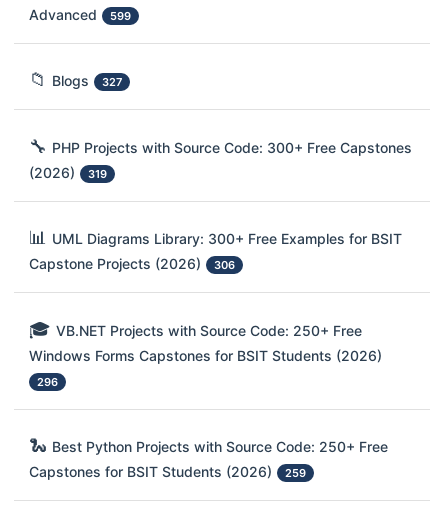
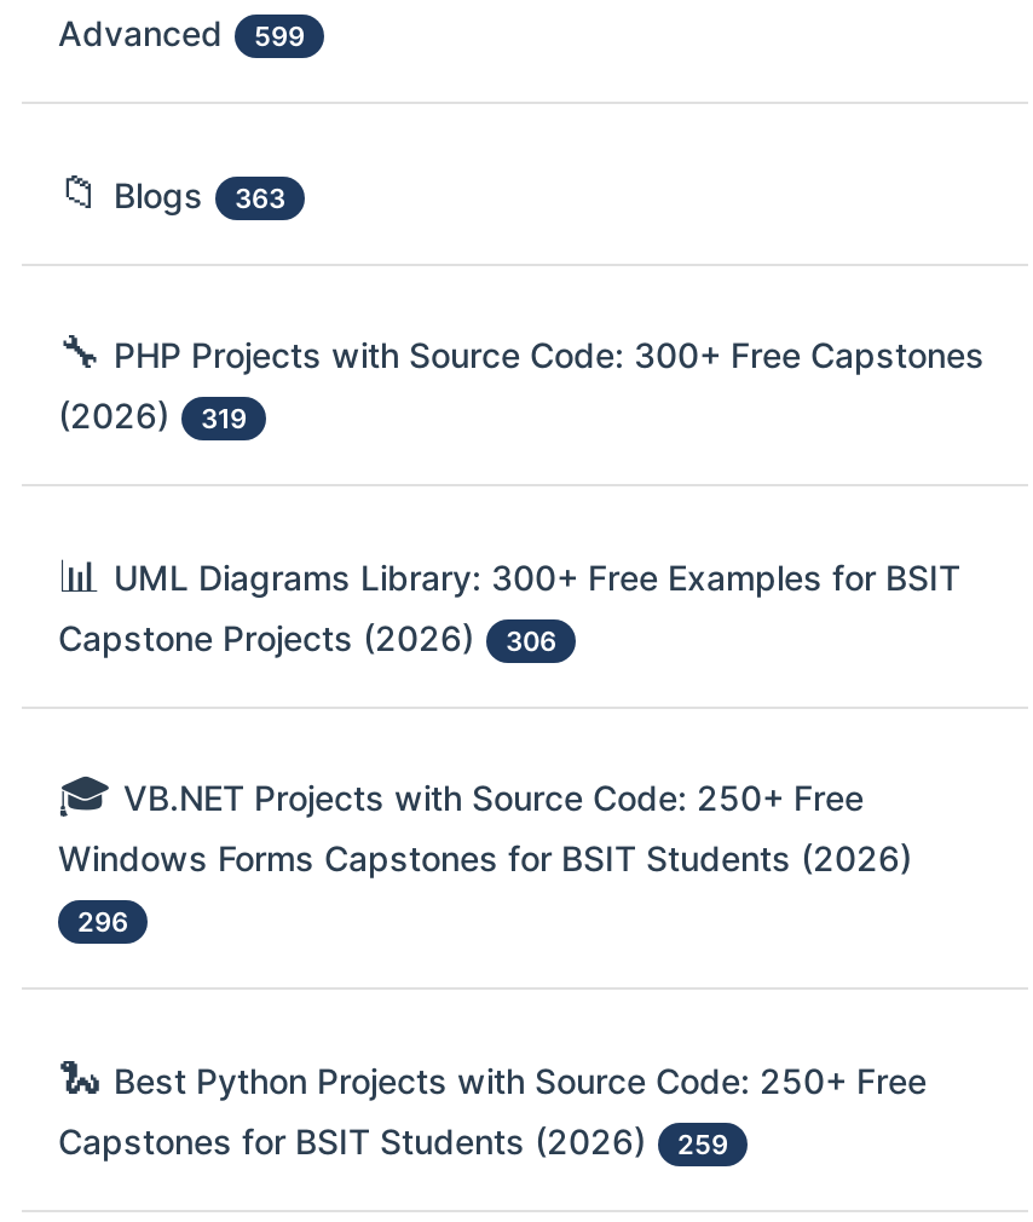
[102,75,122,89] 327 -> [235,182,285,216] 363

